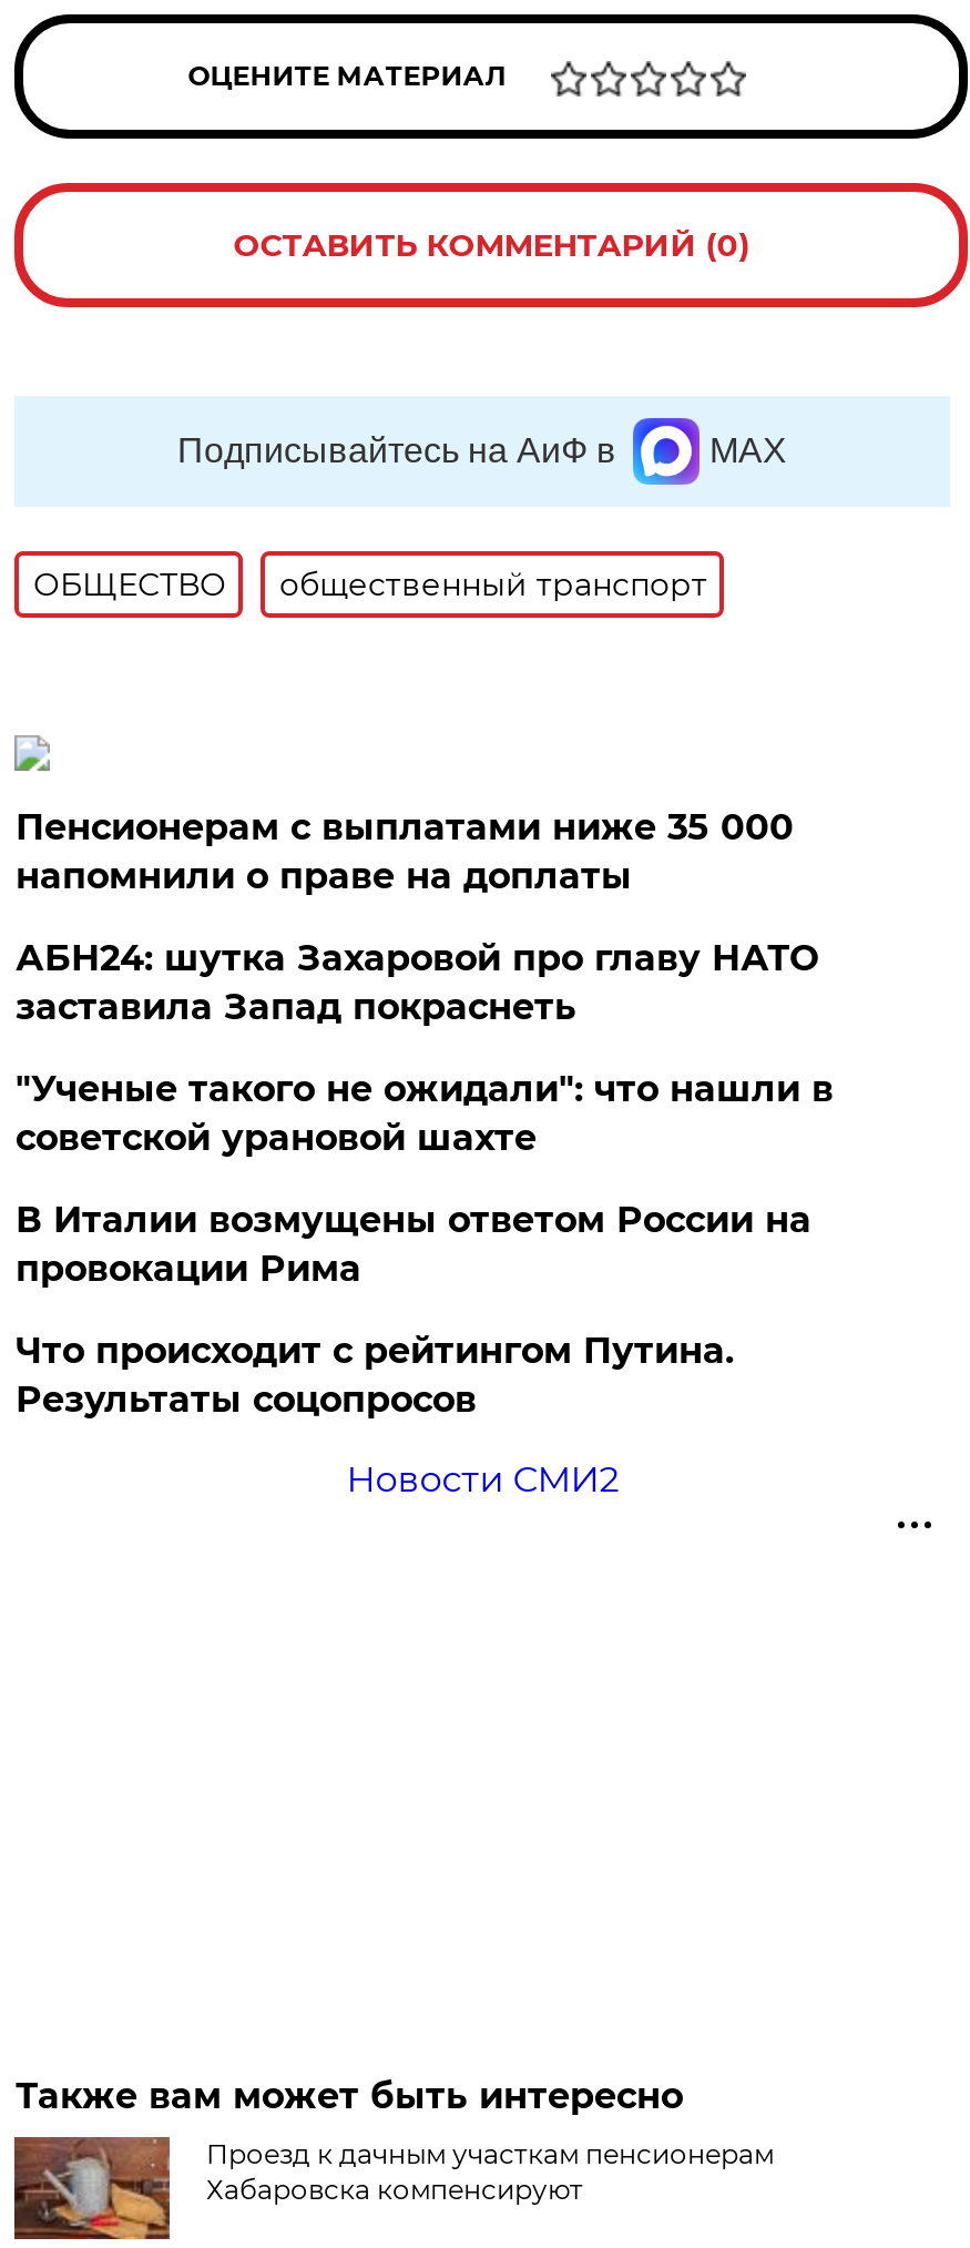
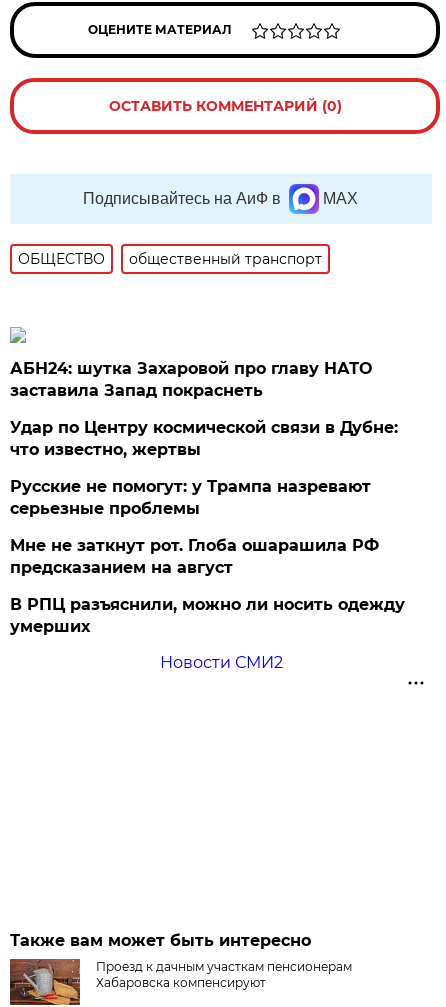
[15,806,794,897] Пенсионерам с выплатами ниже 35 000 | напомнили о праве на доплаты -> none
moved [15,937,818,1028] -> [10,359,372,400]: АБН24: шутка Захаровой про главу НАТО | заставила Запад покраснеть
[15,1068,833,1421] "Ученые такого не ожидали": что нашли в | советской урановой шахте | В Италии возмущены ответом России на | провокации Рима | Что происходит с рейтингом Путина. | Результаты соцопросов -> [10,418,405,636] Удар по Центру космической связи в Дубне: | что известно, жертвы | Русские не помогут: у Трампа назревают | серьезные проблемы | Мне не заткнут рот. Глоба ошарашила РФ | предсказанием на август | В РПЦ разъяснили, можно ли носить одежду | умерших

